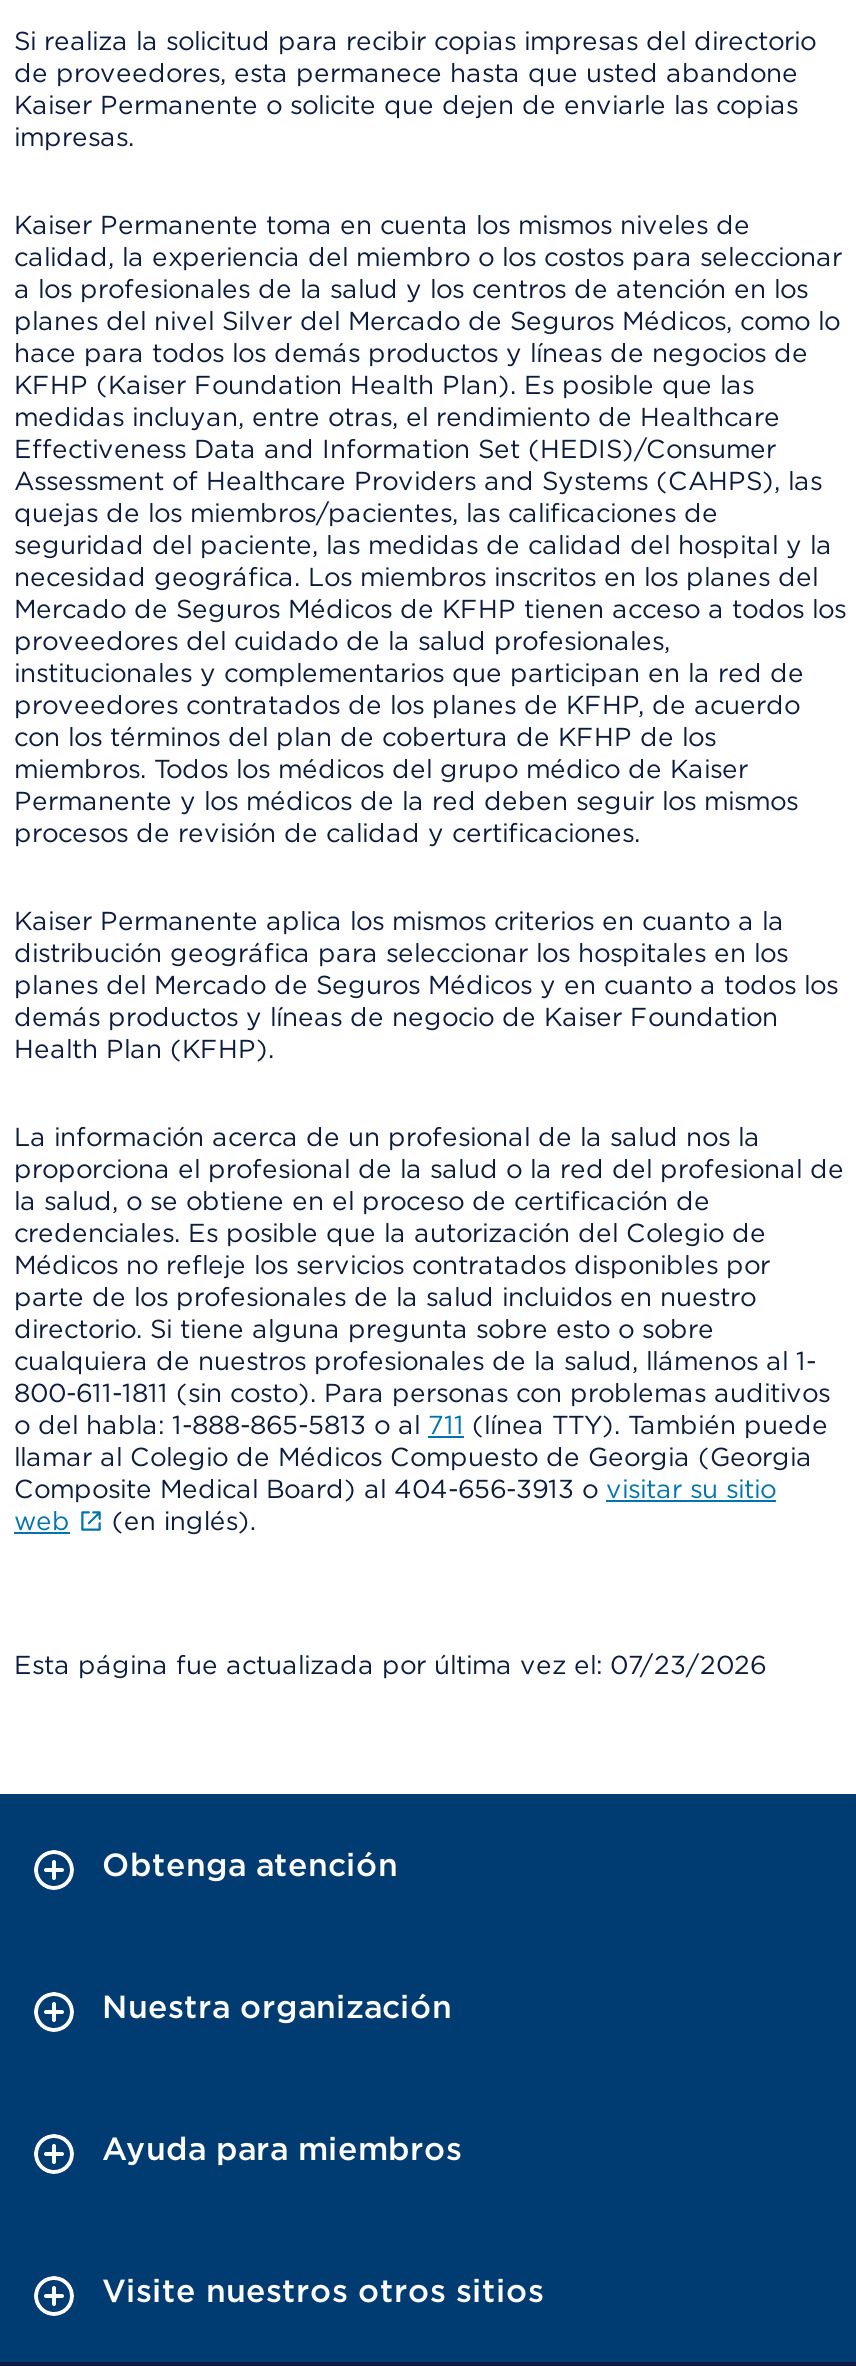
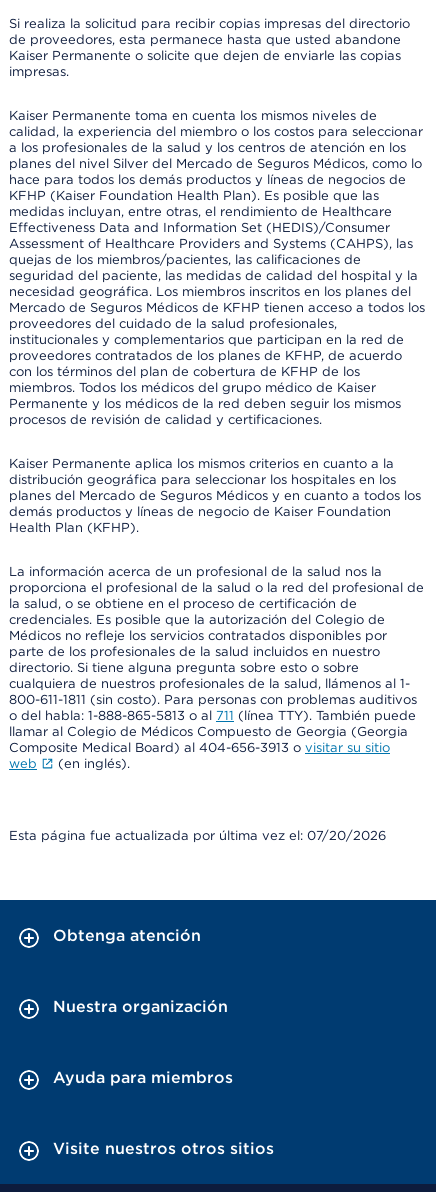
[14,1650,766,1680] Esta página fue actualizada por última vez el: 07/23/2026 -> [9,828,386,843] Esta página fue actualizada por última vez el: 07/20/2026

